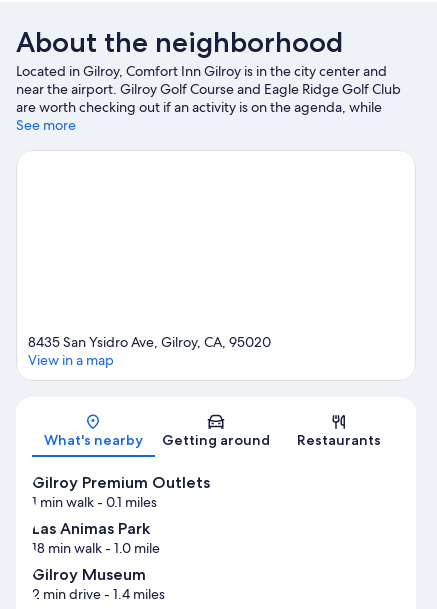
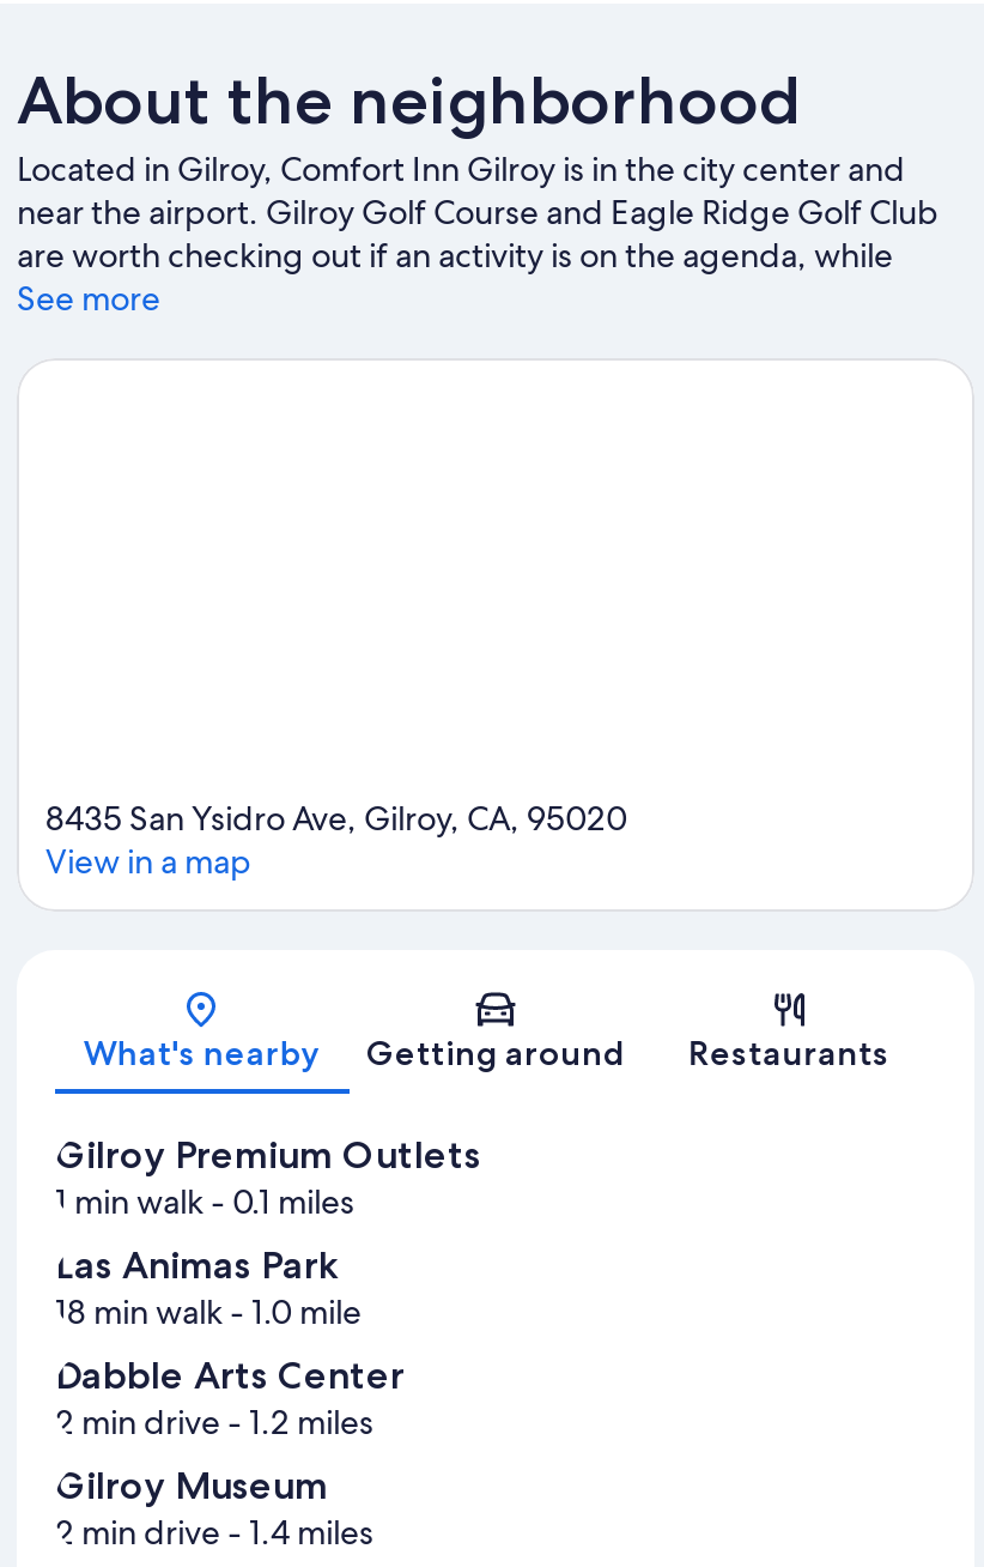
none -> [55,1354,405,1445] Dabble Arts Center | 2 min drive - 1.2 miles

